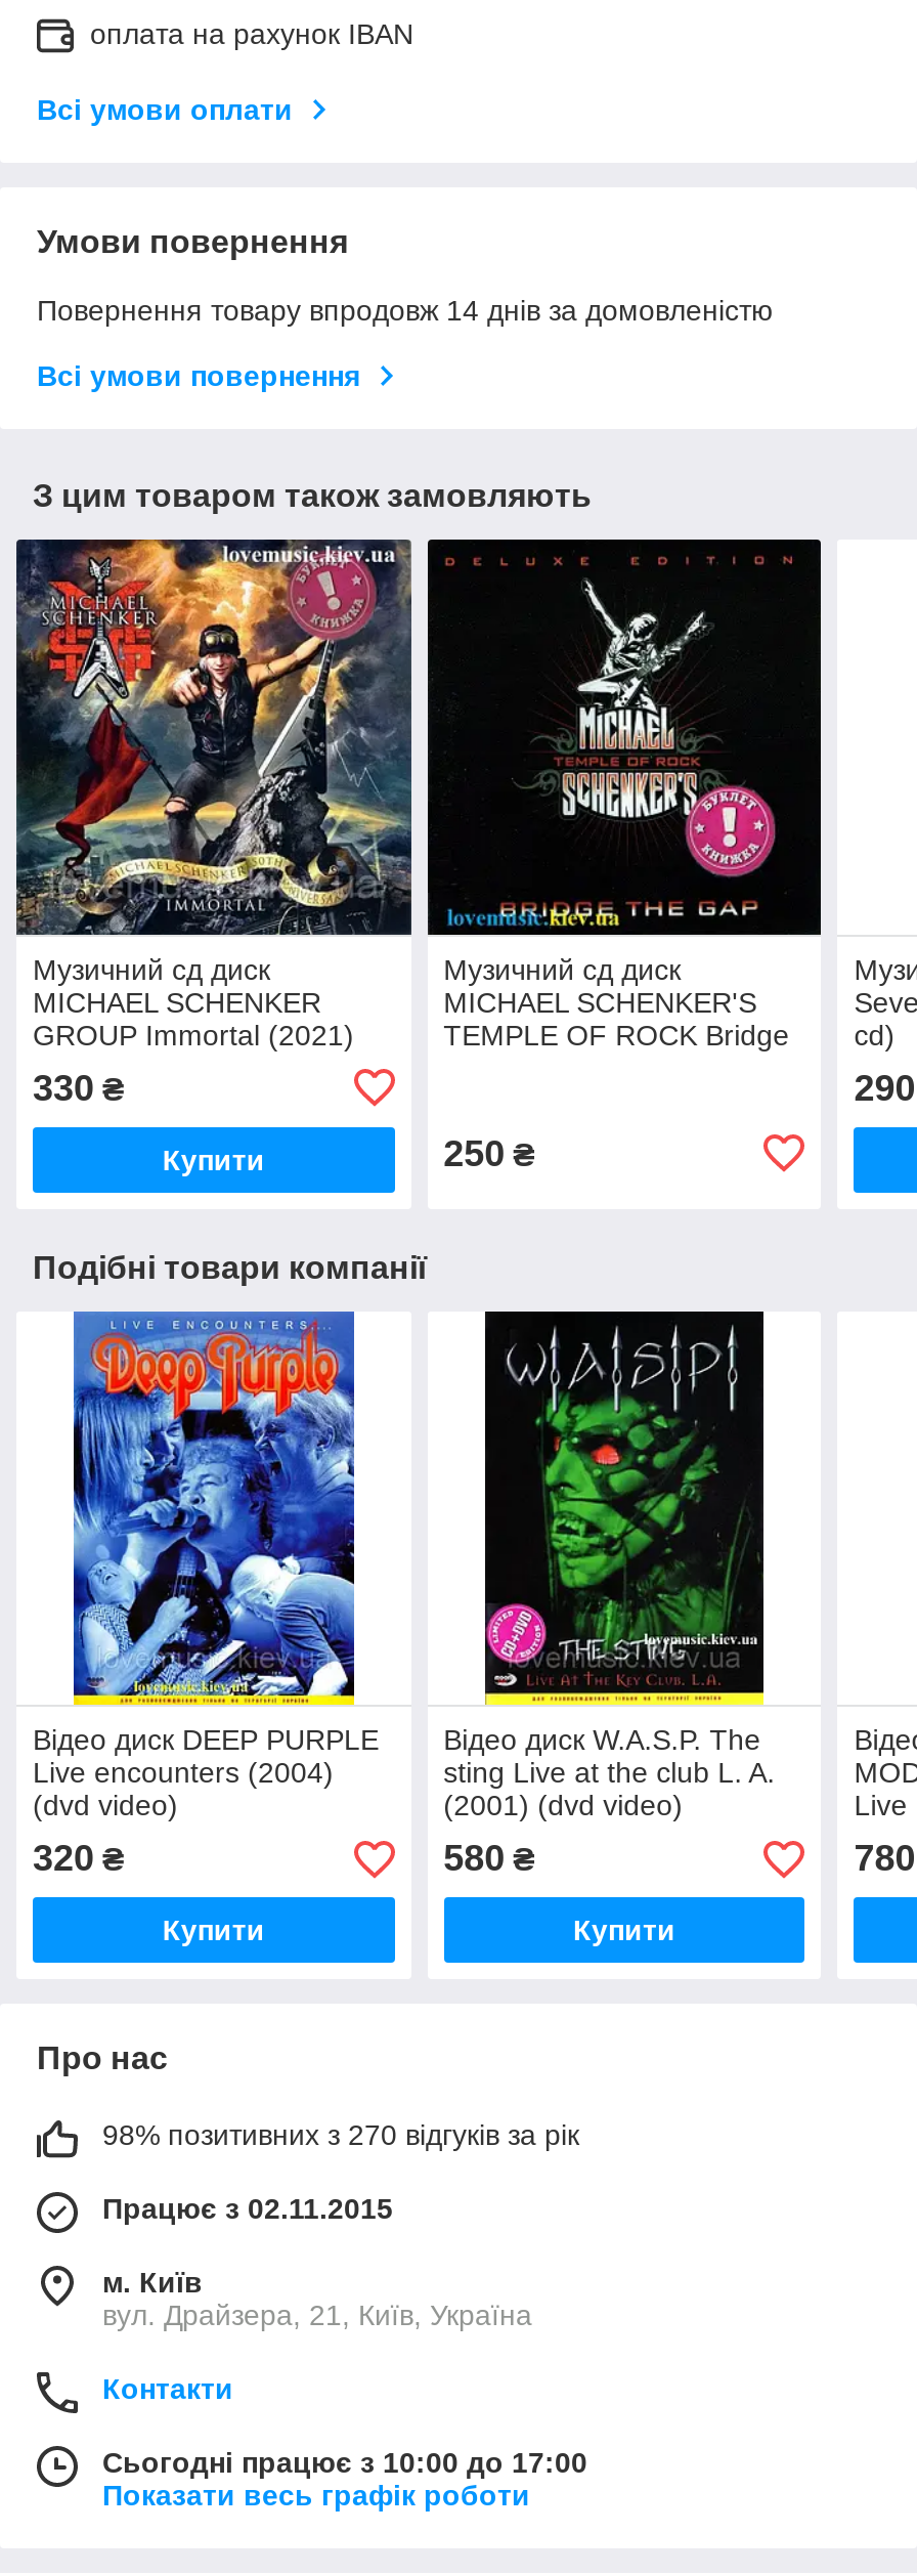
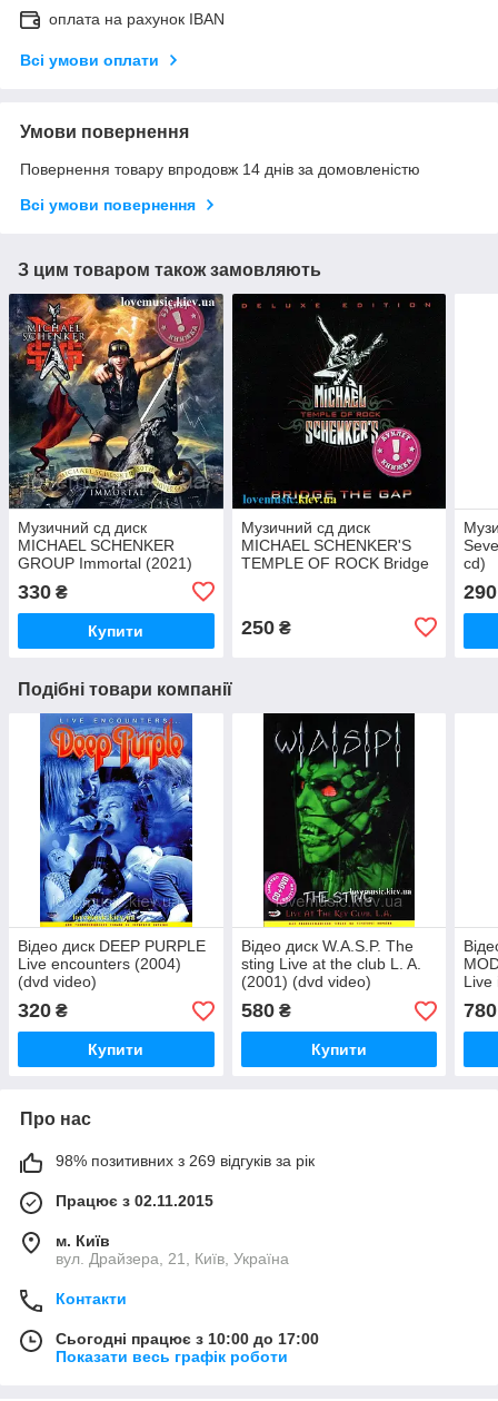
[102,2119,579,2151] 98% позитивних з 270 відгуків за рік -> [56,1152,315,1170] 98% позитивних з 269 відгуків за рік

